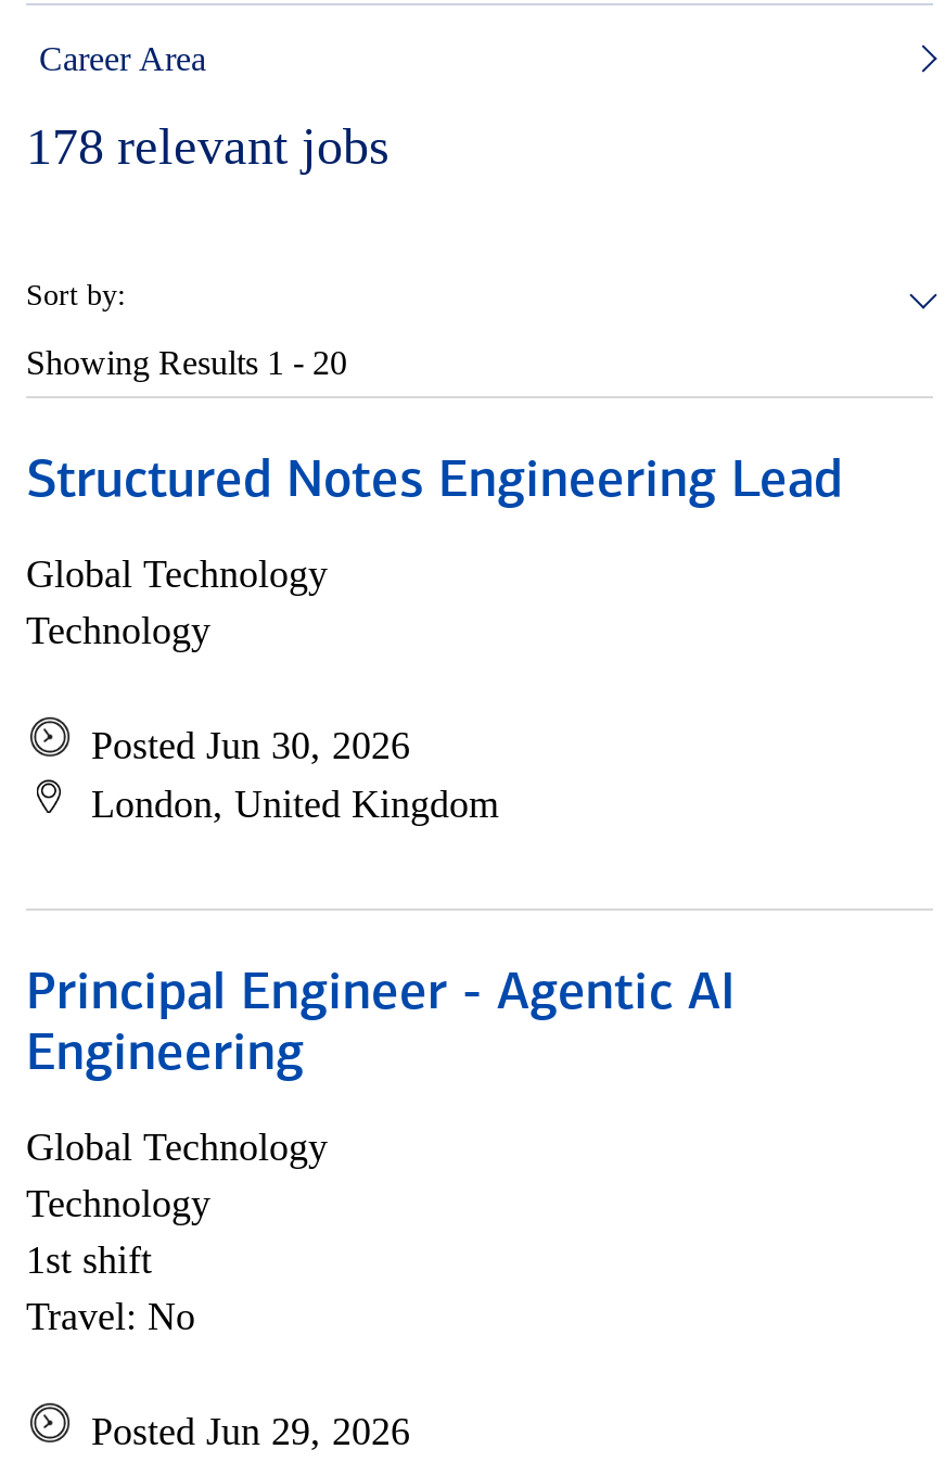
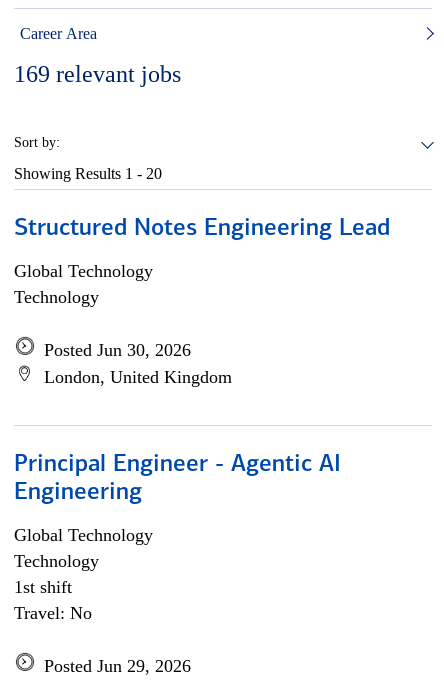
[26,118,388,175] 178 relevant jobs -> [14,61,181,87] 169 relevant jobs

